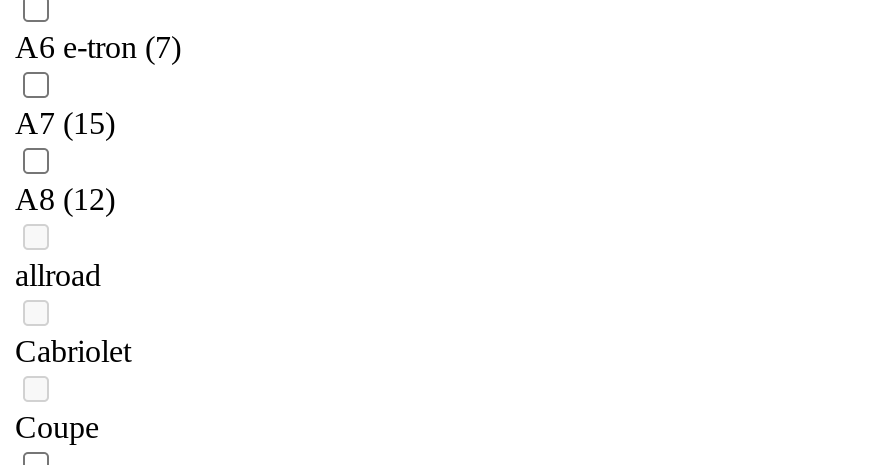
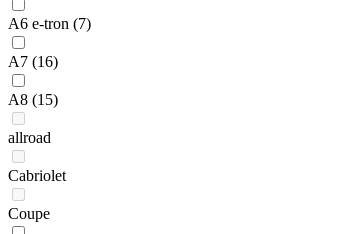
[15,107,115,141] A7 (15) -> [8,53,58,70] A7 (16)
[15,183,115,217] A8 (12) -> [8,91,58,108] A8 (15)

